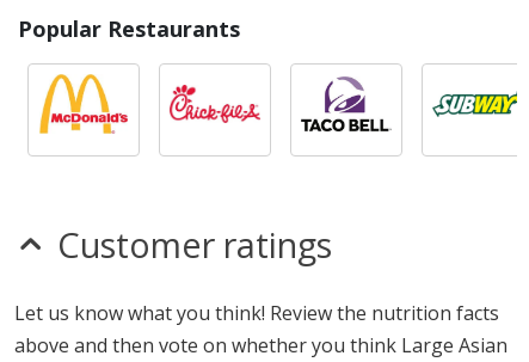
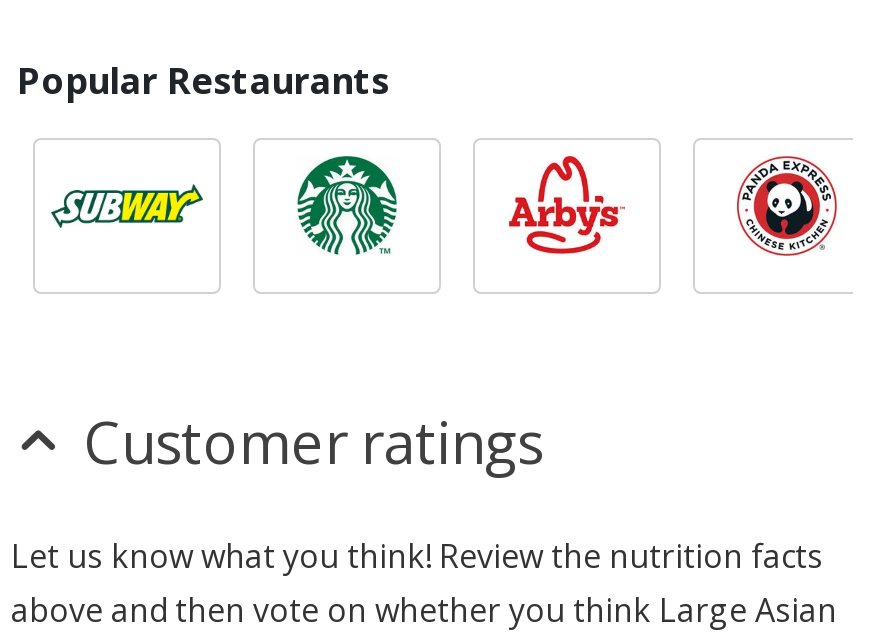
[38,73,129,135] [image] -> [49,156,205,256] [image]
[168,74,262,133] [image] -> [271,154,421,256] [image]
[300,74,392,133] [image] -> [491,154,639,256] [image]
[431,74,518,134] [image] -> [713,154,853,258] [image]

